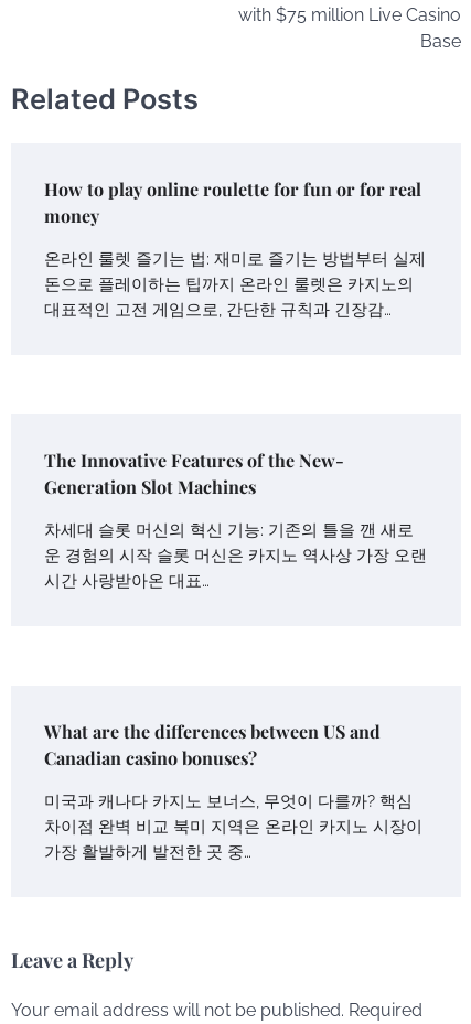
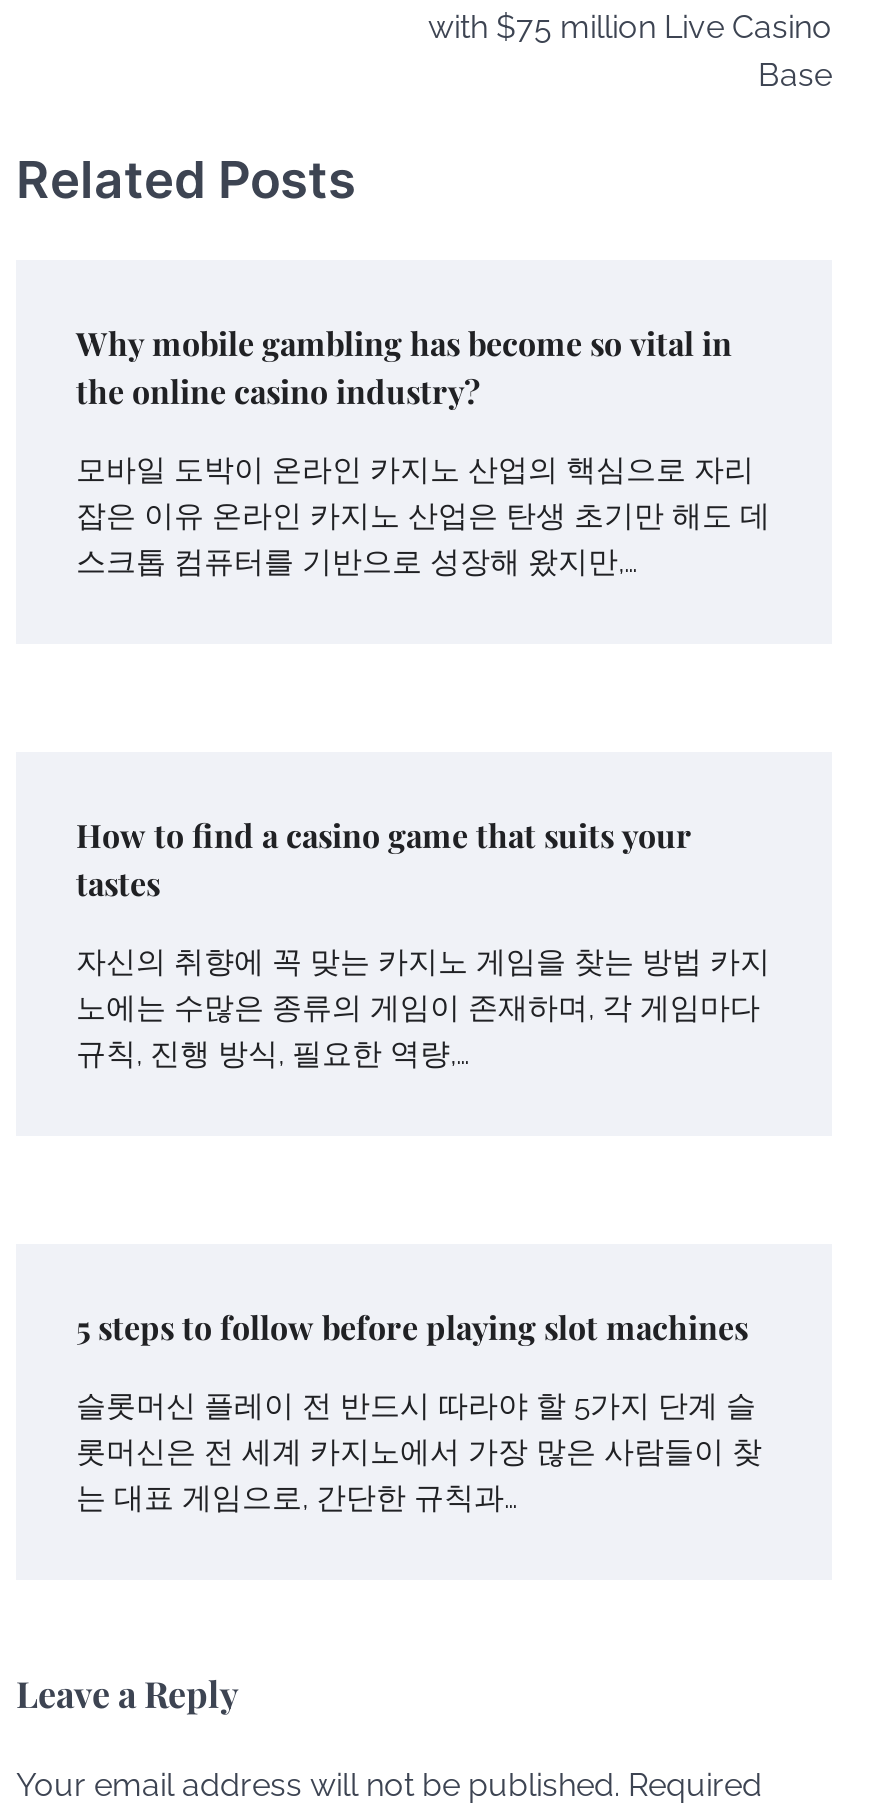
[44,178,421,228] How to play online roulette for fun or for real | money -> [76,323,732,413] Why mobile gambling has become so vital in | the online casino industry?
[44,250,426,319] 온라인 룰렛 즐기는 법: 재미로 즐기는 방법부터 실제 | 돈으로 플레이하는 팁까지 온라인 룰렛은 카지노의 | 대표적인 고전 게임으로, 간단한 규칙과 긴장감… -> [76,453,770,579] 모바일 도박이 온라인 카지노 산업의 핵심으로 자리 | 잡은 이유 온라인 카지노 산업은 탄생 초기만 해도 데 | 스크톱 컴퓨터를 기반으로 성장해 왔지만,…
[44,449,344,499] The Innovative Features of the New- | Generation Slot Machines -> [76,815,692,905] How to find a casino game that suits your | tastes
[44,521,427,590] 차세대 슬롯 머신의 혁신 기능: 기존의 틀을 깬 새로 | 운 경험의 시작 슬롯 머신은 카지노 역사상 가장 오랜 | 시간 사랑받아온 대표… -> [76,945,770,1071] 자신의 취향에 꼭 맞는 카지노 게임을 찾는 방법 카지 | 노에는 수많은 종류의 게임이 존재하며, 각 게임마다 | 규칙, 진행 방식, 필요한 역량,…
[44,720,381,770] What are the differences between US and | Canadian casino bonuses? -> [76,1307,748,1349] 5 steps to follow before playing slot machines
[44,792,422,861] 미국과 캐나다 카지노 보너스, 무엇이 다를까? 핵심 | 차이점 완벽 비교 북미 지역은 온라인 카지노 시장이 | 가장 활발하게 발전한 곳 중… -> [76,1389,762,1515] 슬롯머신 플레이 전 반드시 따라야 할 5가지 단계 슬 | 롯머신은 전 세계 카지노에서 가장 많은 사람들이 찾 | 는 대표 게임으로, 간단한 규칙과…

